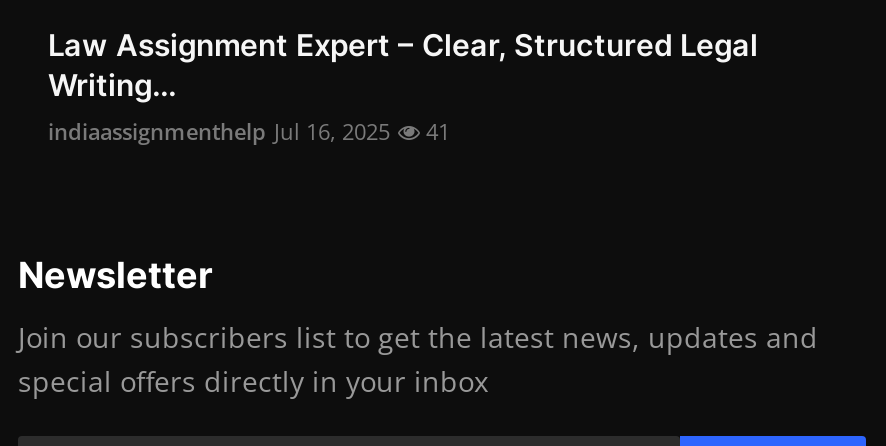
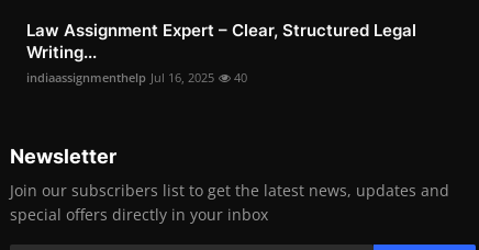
[48,116,450,146] indiaassignmenthelp Jul 16, 2025 41 -> [26,69,247,86] indiaassignmenthelp Jul 16, 2025 40

